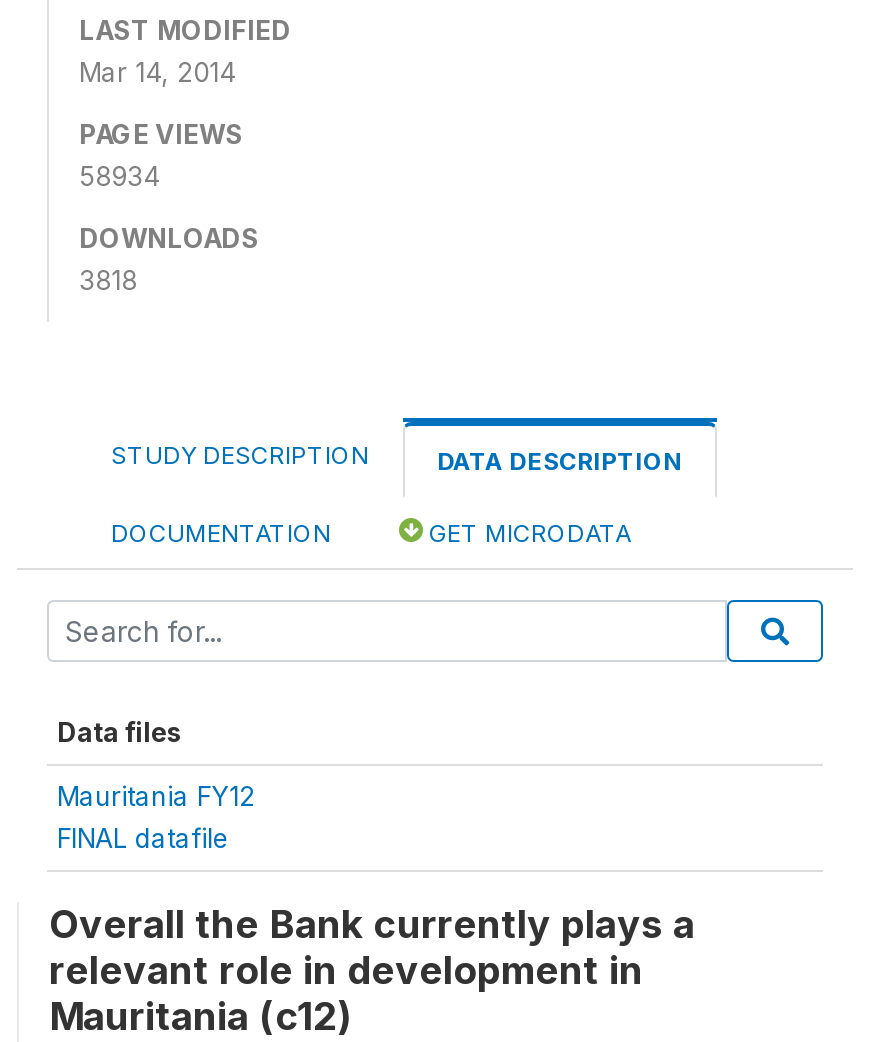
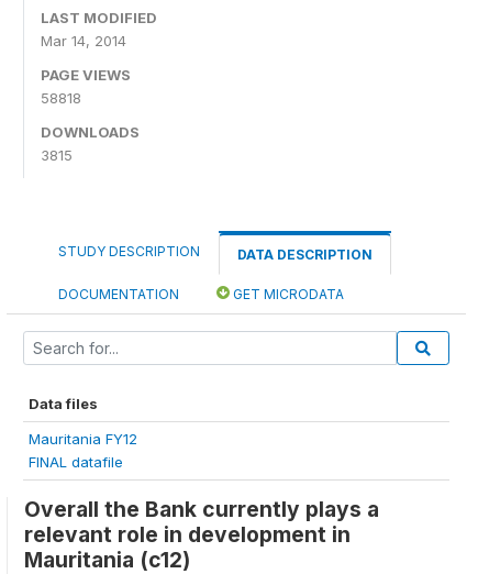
[79,160,159,192] 58934 -> [41,89,81,107] 58818
[79,264,137,296] 3818 -> [41,146,73,164] 3815

